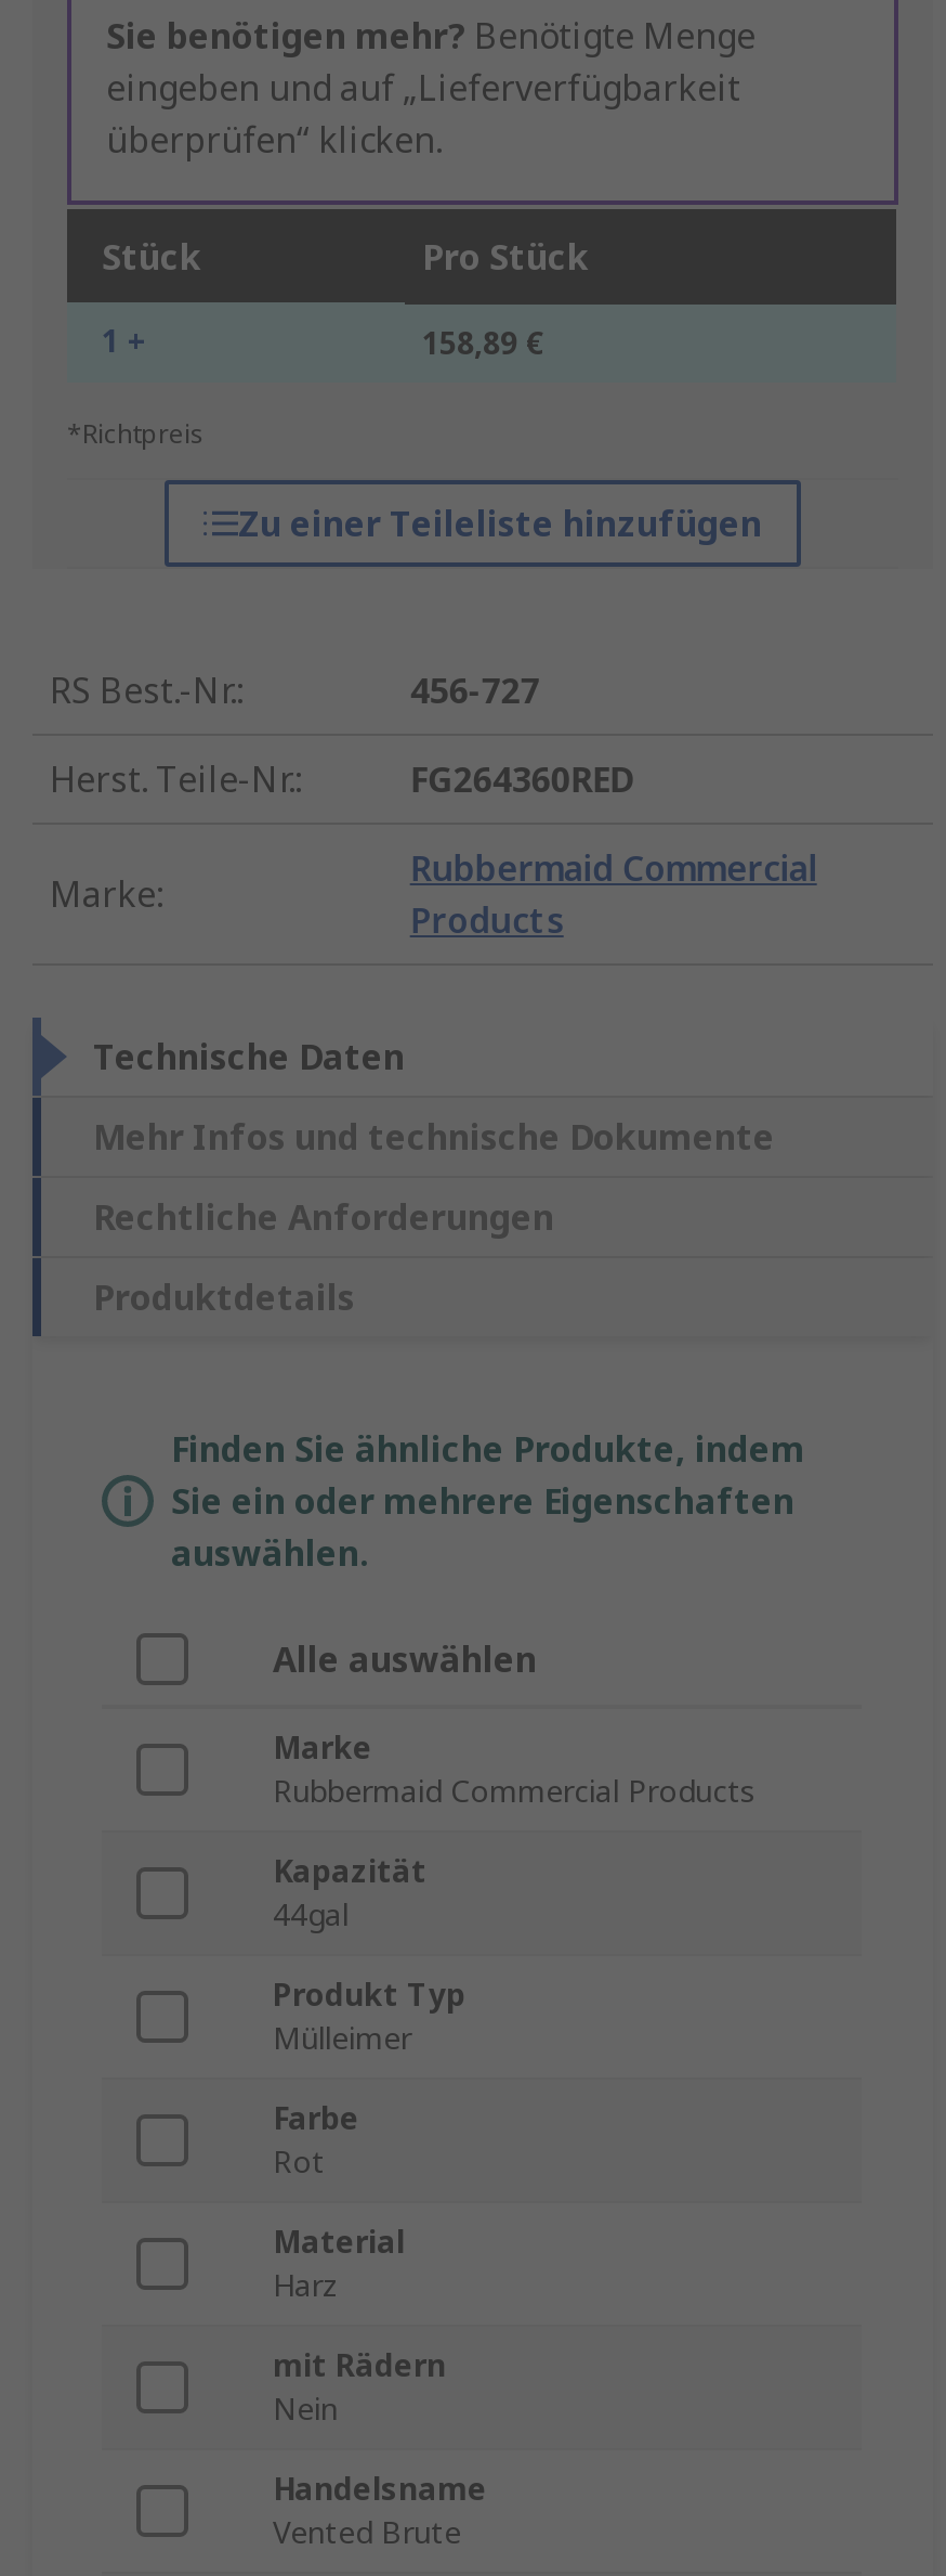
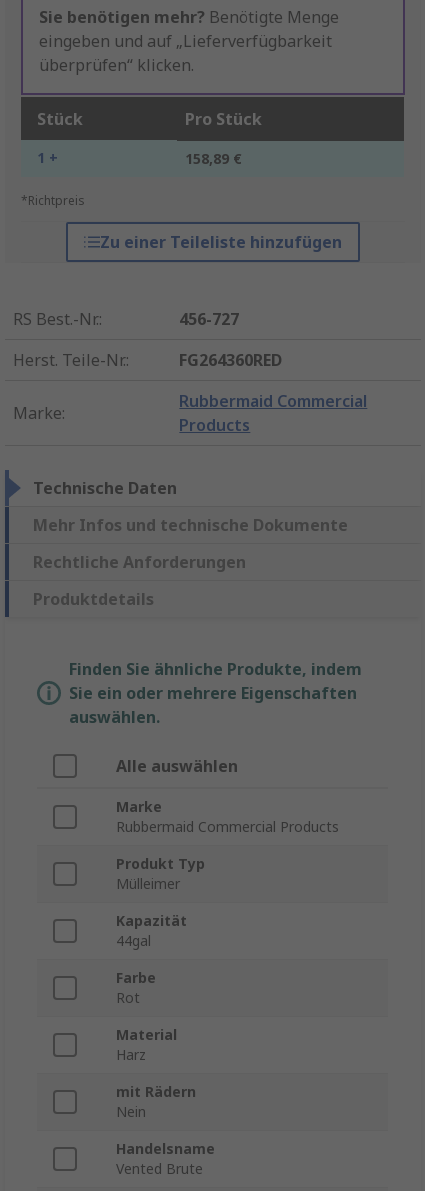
moved [273,1851,426,1936] -> [116,911,187,950]: Kapazität | 44gal
moved [273,1975,465,2059] -> [116,854,205,893]: Produkt Typ | Mülleimer

